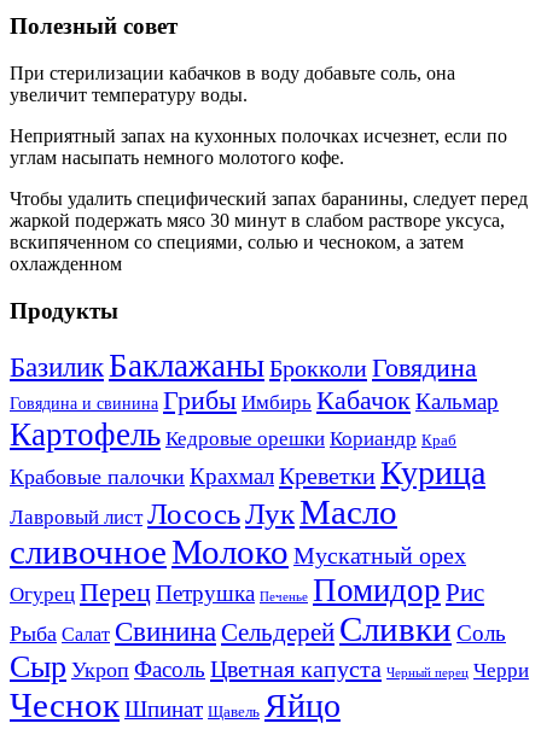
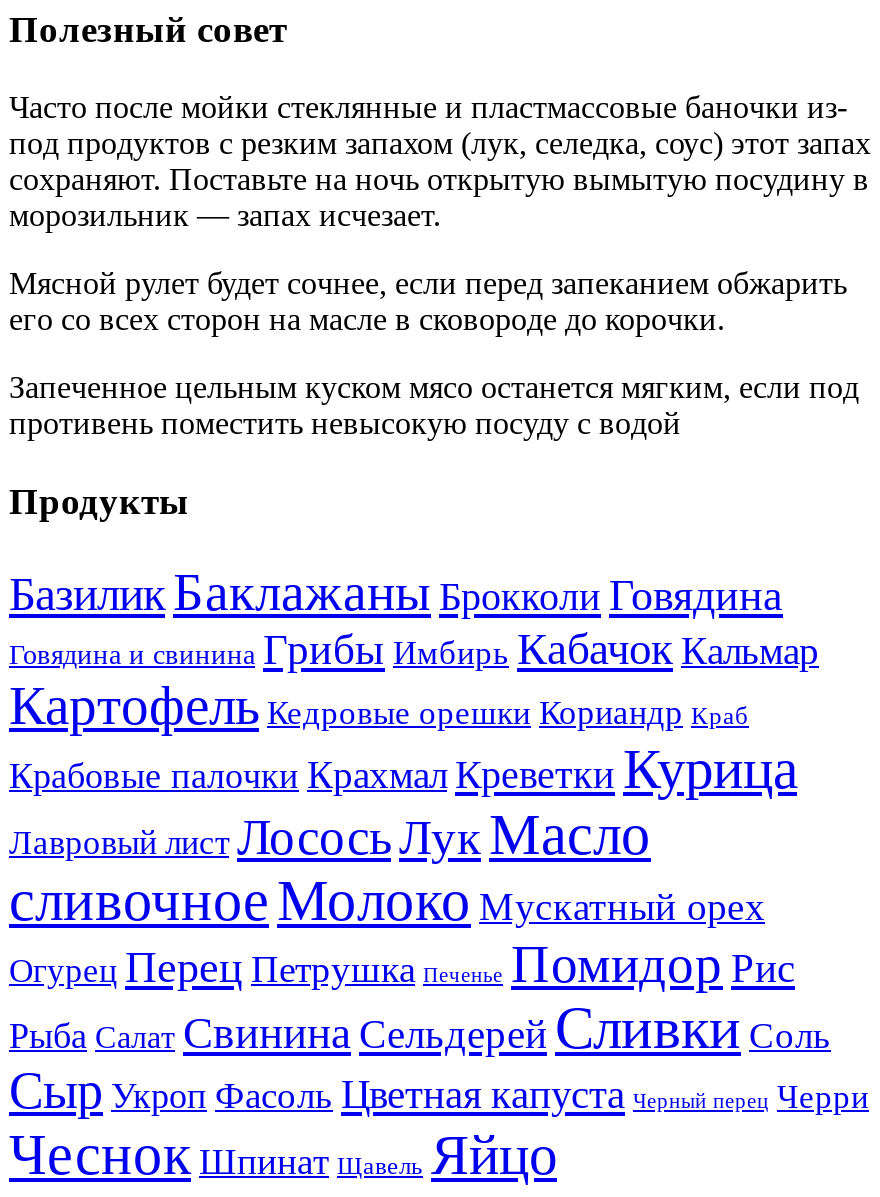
[10,63,455,105] При стерилизации кабачков в воду добавьте соль, она | увеличит температуру воды. -> [9,90,871,232] Часто после мойки стеклянные и пластмассовые баночки из- | под продуктов с резким запахом (лук, селедка, соус) этот запах | сохраняют. Поставьте на ночь открытую вымытую посудину в | морозильник — запах исчезает.
[10,126,507,168] Неприятный запах на кухонных полочках исчезнет, если по | углам насыпать немного молотого кофе. -> [9,266,847,336] Мясной рулет будет сочнее, если перед запеканием обжарить | его со всех сторон на масле в сковороде до корочки.
[10,188,528,274] Чтобы удалить специфический запах баранины, следует перед | жаркой подержать мясо 30 минут в слабом растворе уксуса, | вскипяченном со специями, солью и чесноком, а затем | охлажденном -> [9,370,859,440] Запеченное цельным куском мясо останется мягким, если под | противень поместить невысокую посуду с водой

